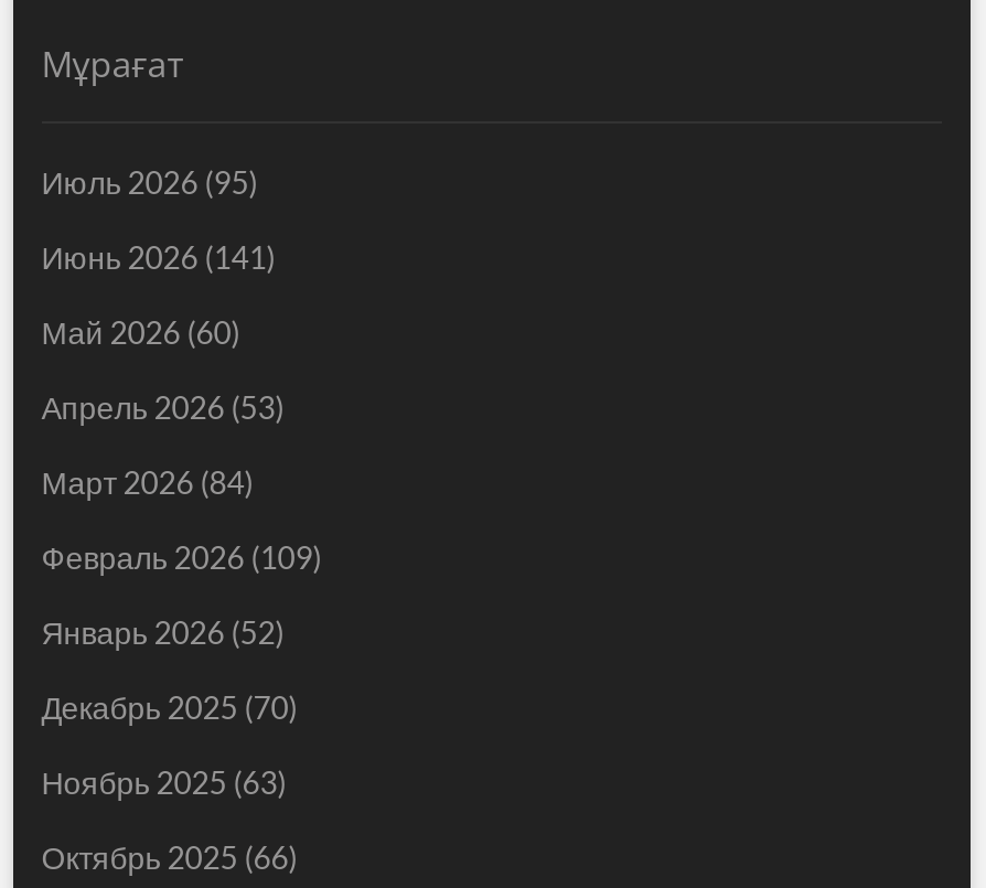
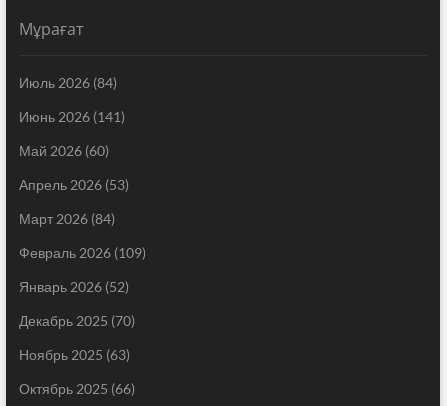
[41,163,258,201] Июль 2026 (95) -> [19,74,117,91] Июль 2026 (84)

